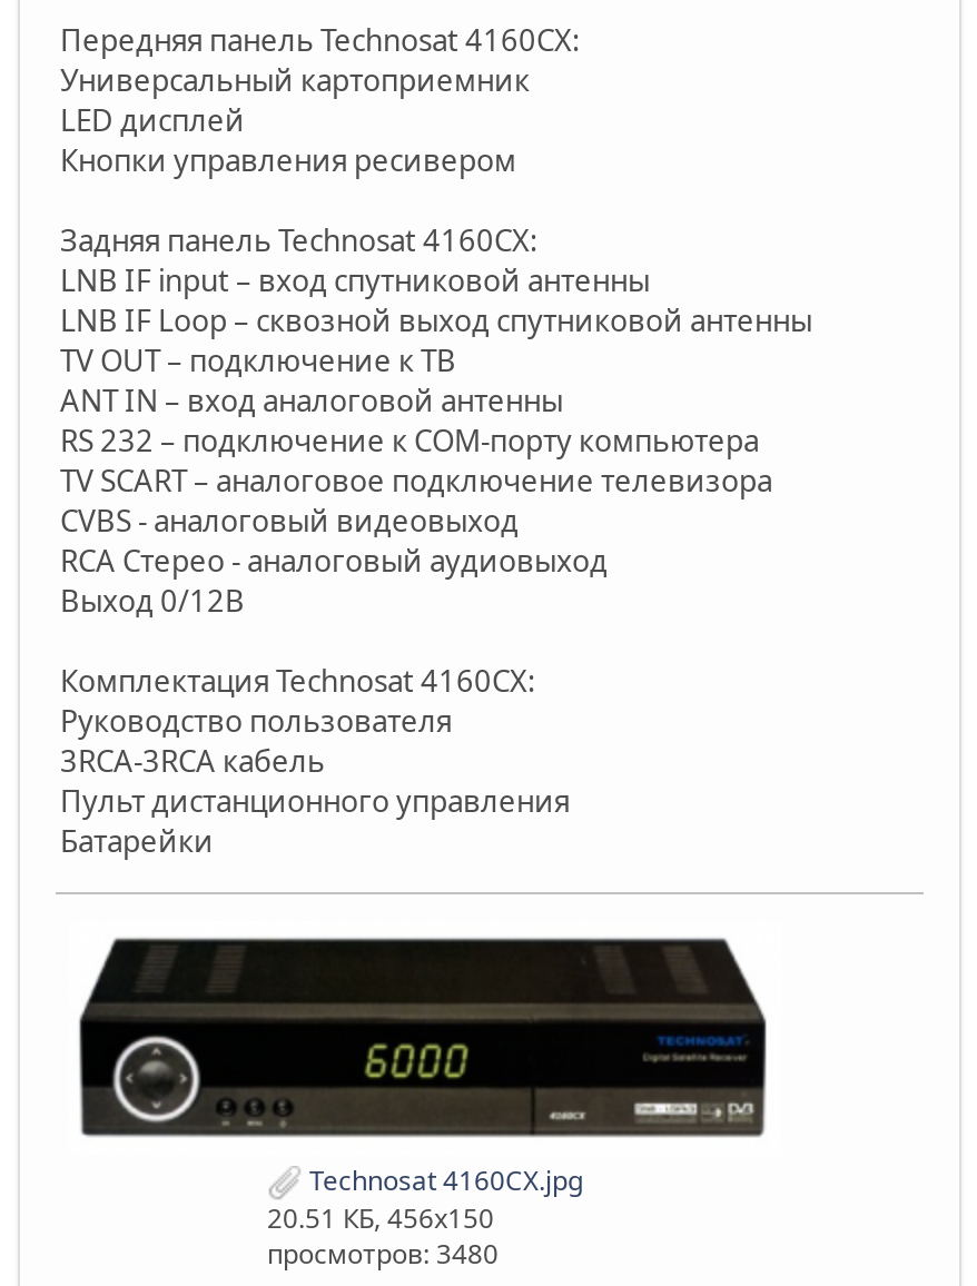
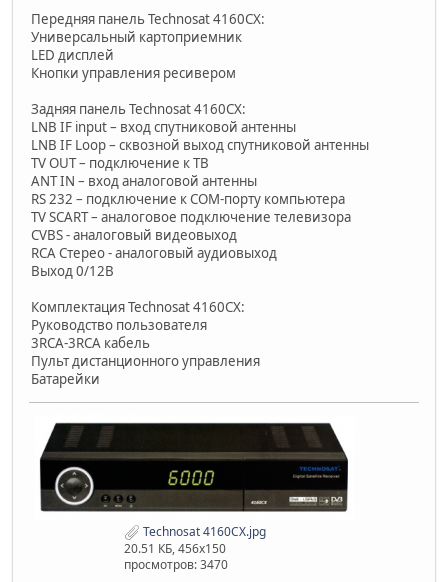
[267,1235,499,1273] просмотров: 3480 -> [124,556,228,573] просмотров: 3470

